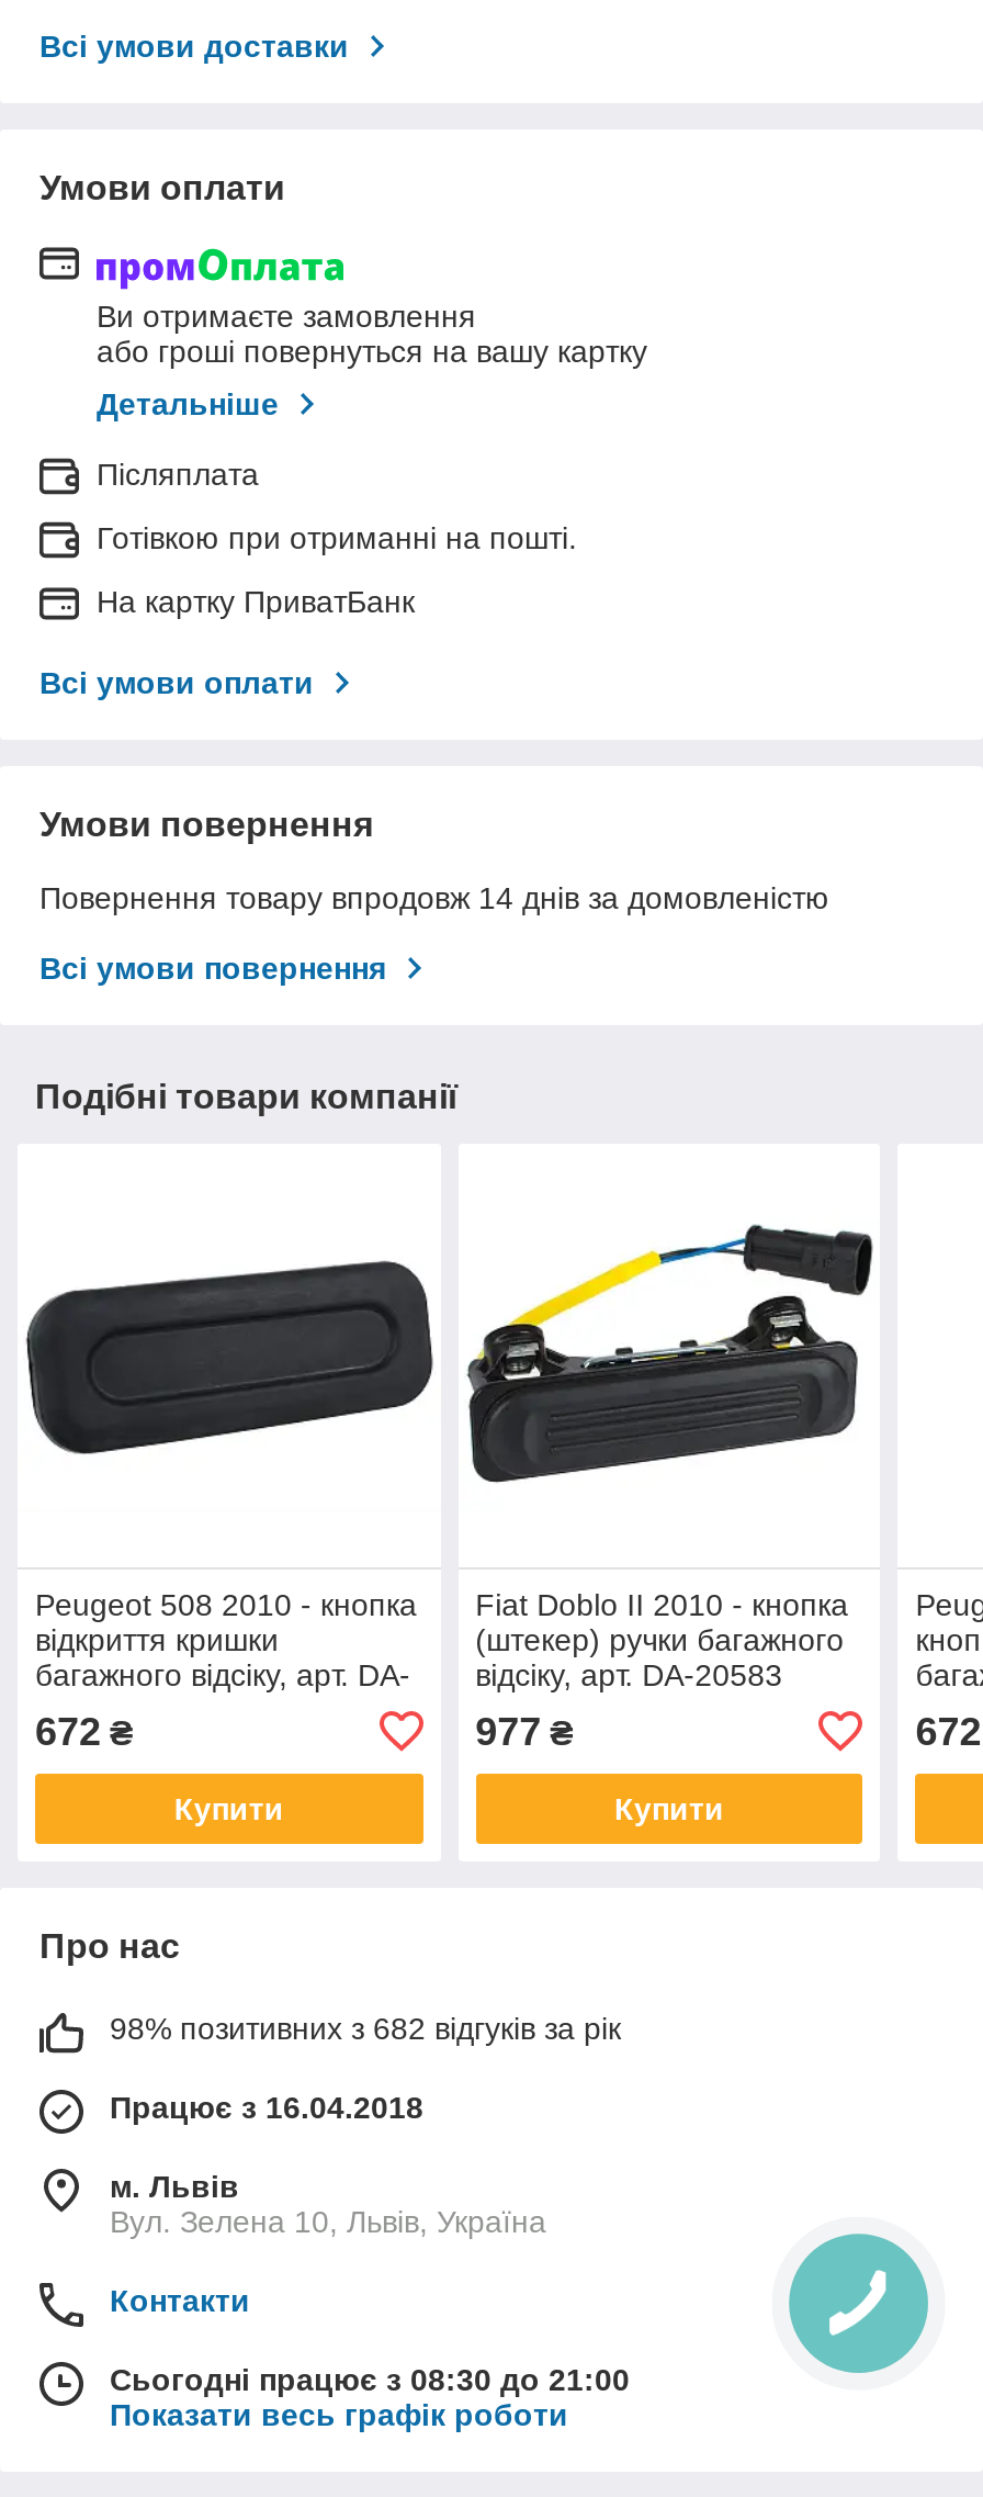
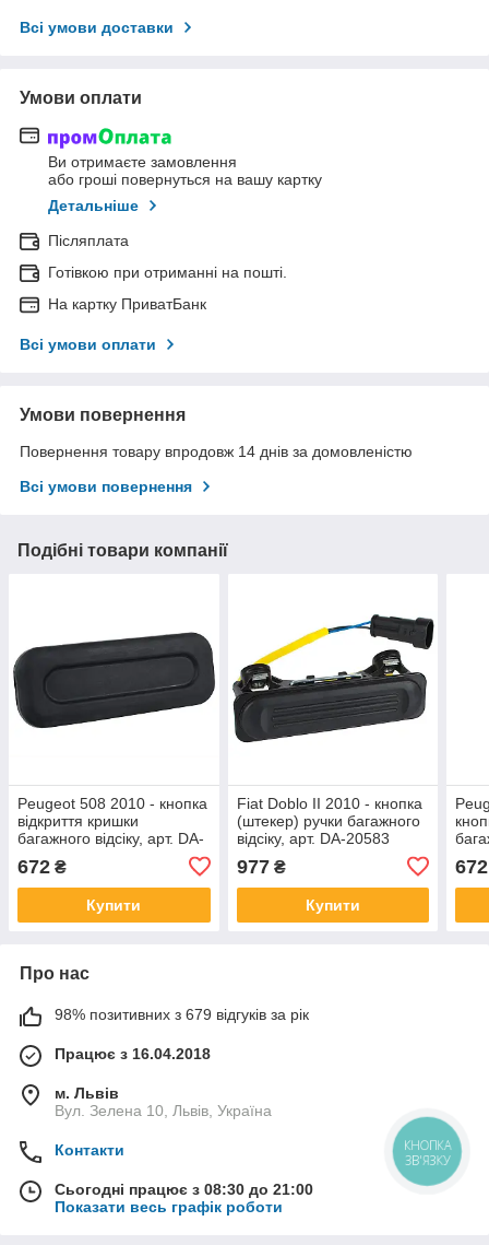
[110,2010,621,2045] 98% позитивних з 682 відгуків за рік -> [55,1005,309,1023] 98% позитивних з 679 відгуків за рік
none -> [404,1136,451,1168] КНОПКА | ЗВ'ЯЗКУ

